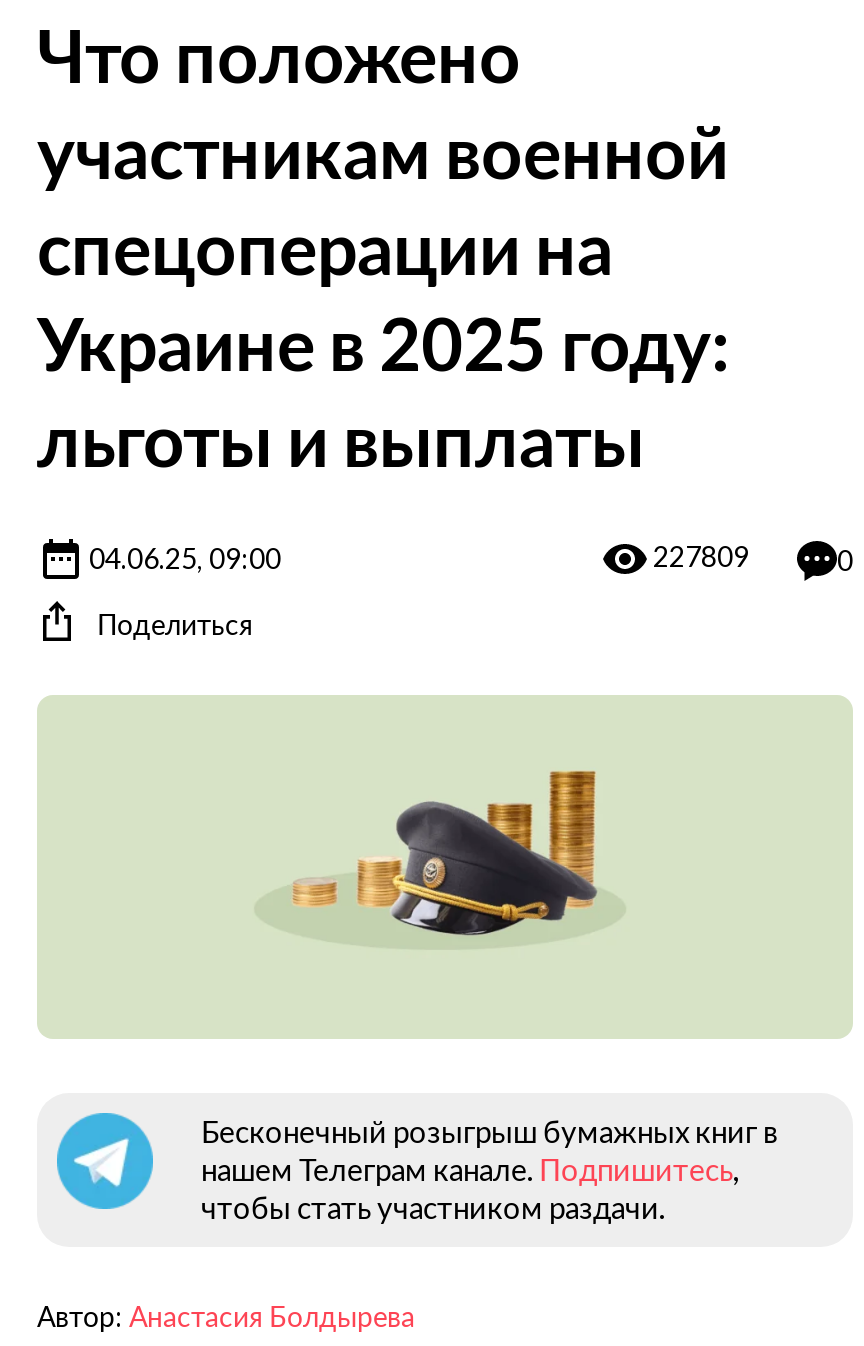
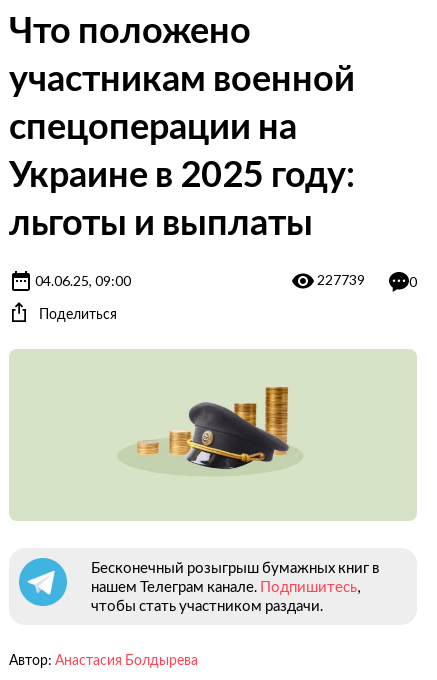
[653,539,749,573] 227809 -> [317,271,365,288] 227739

